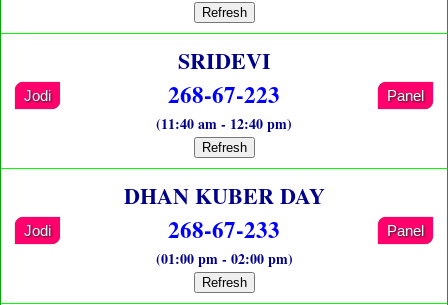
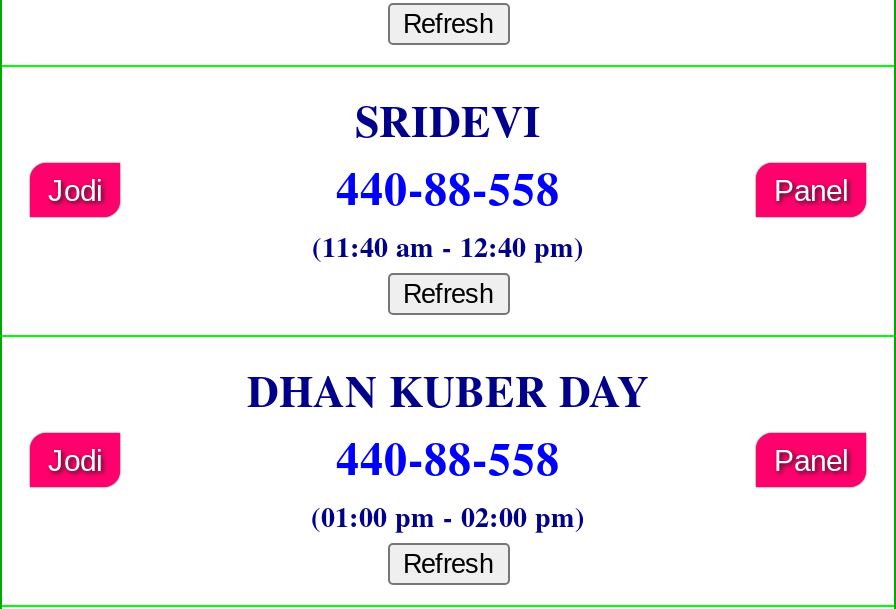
[168,77,280,111] 268-67-223 -> [336,153,560,221] 440-88-558
[168,212,280,246] 268-67-233 -> [336,423,560,491] 440-88-558

